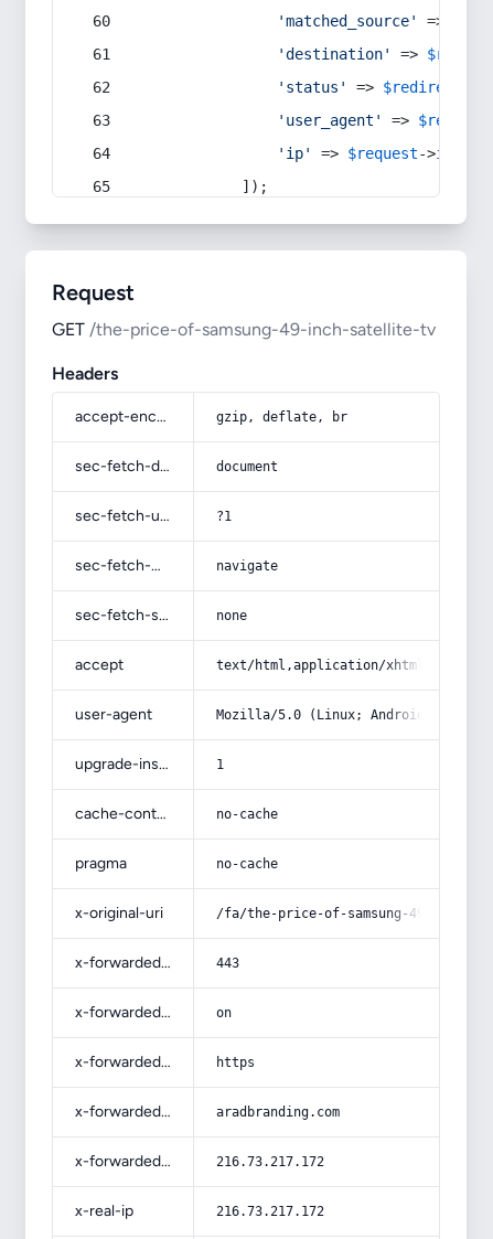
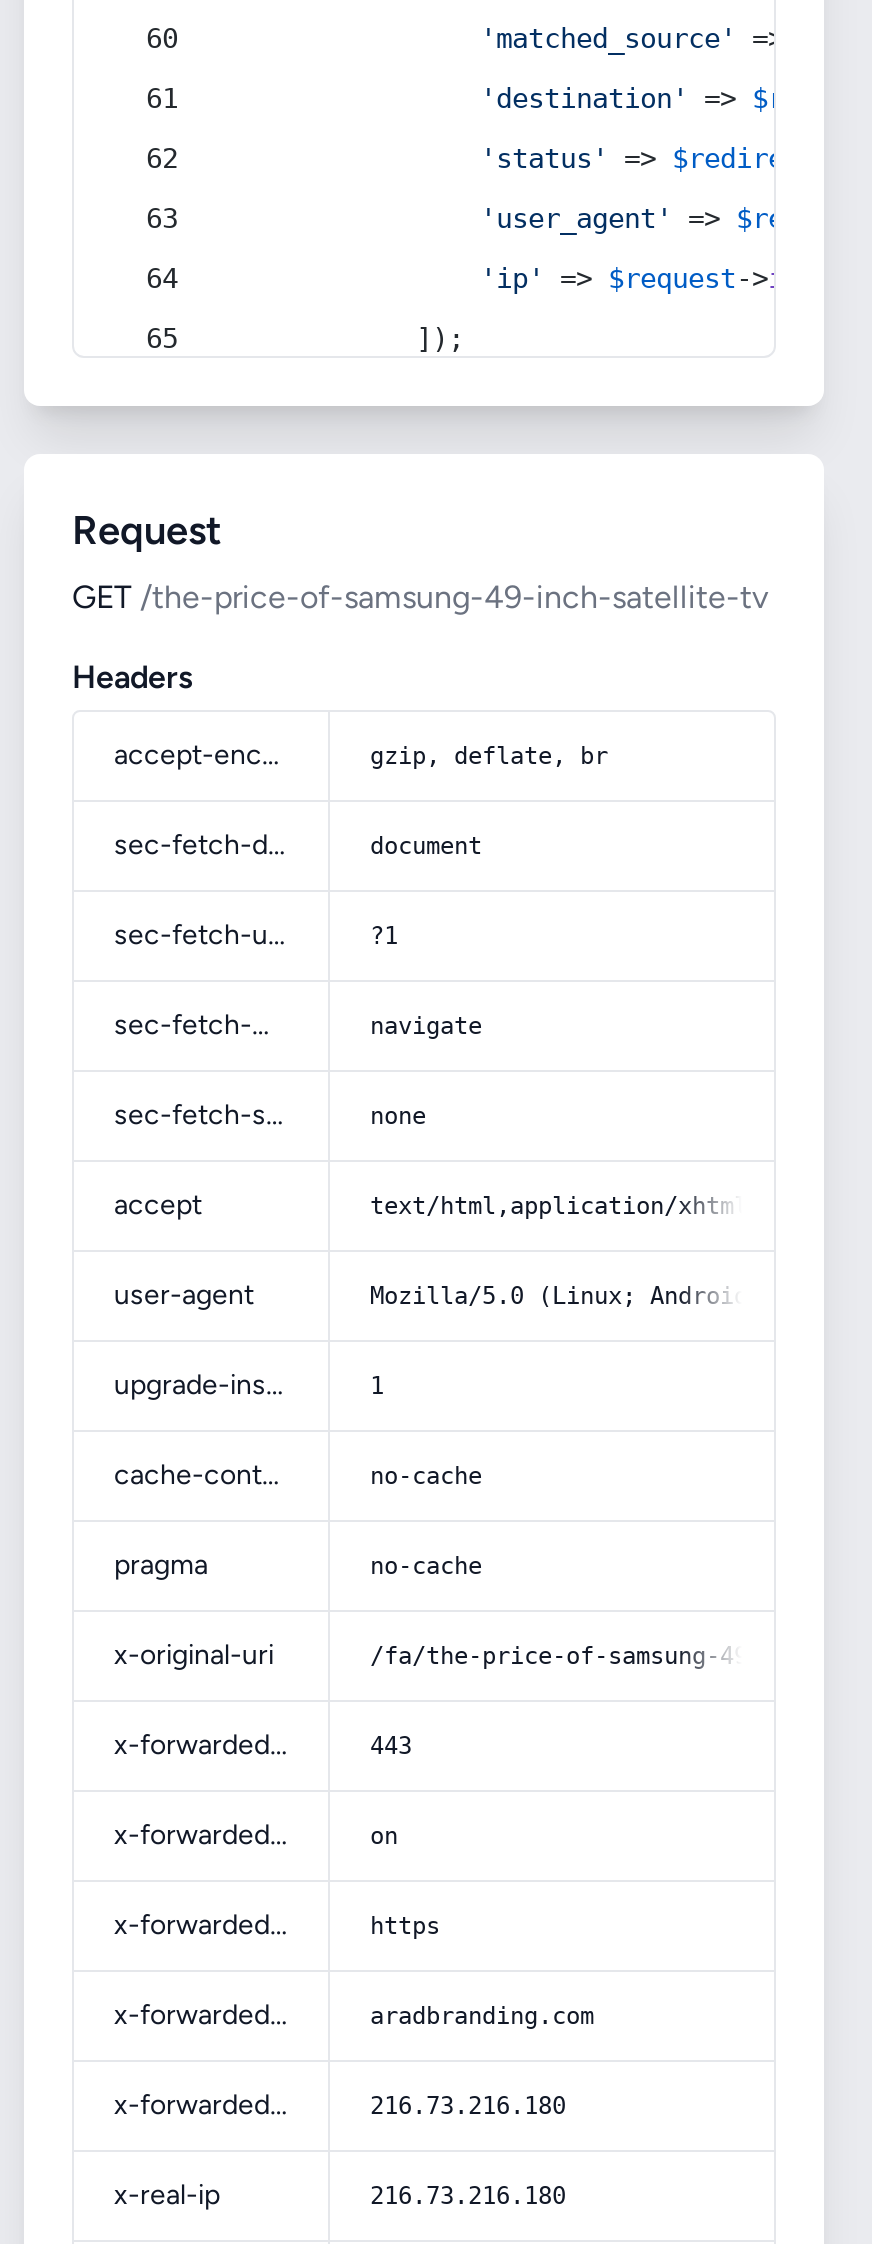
[216,1154,324,1169] 216.73.217.172 -> [370,2092,566,2120] 216.73.216.180
[216,1204,324,1219] 216.73.217.172 -> [370,2182,566,2210] 216.73.216.180

